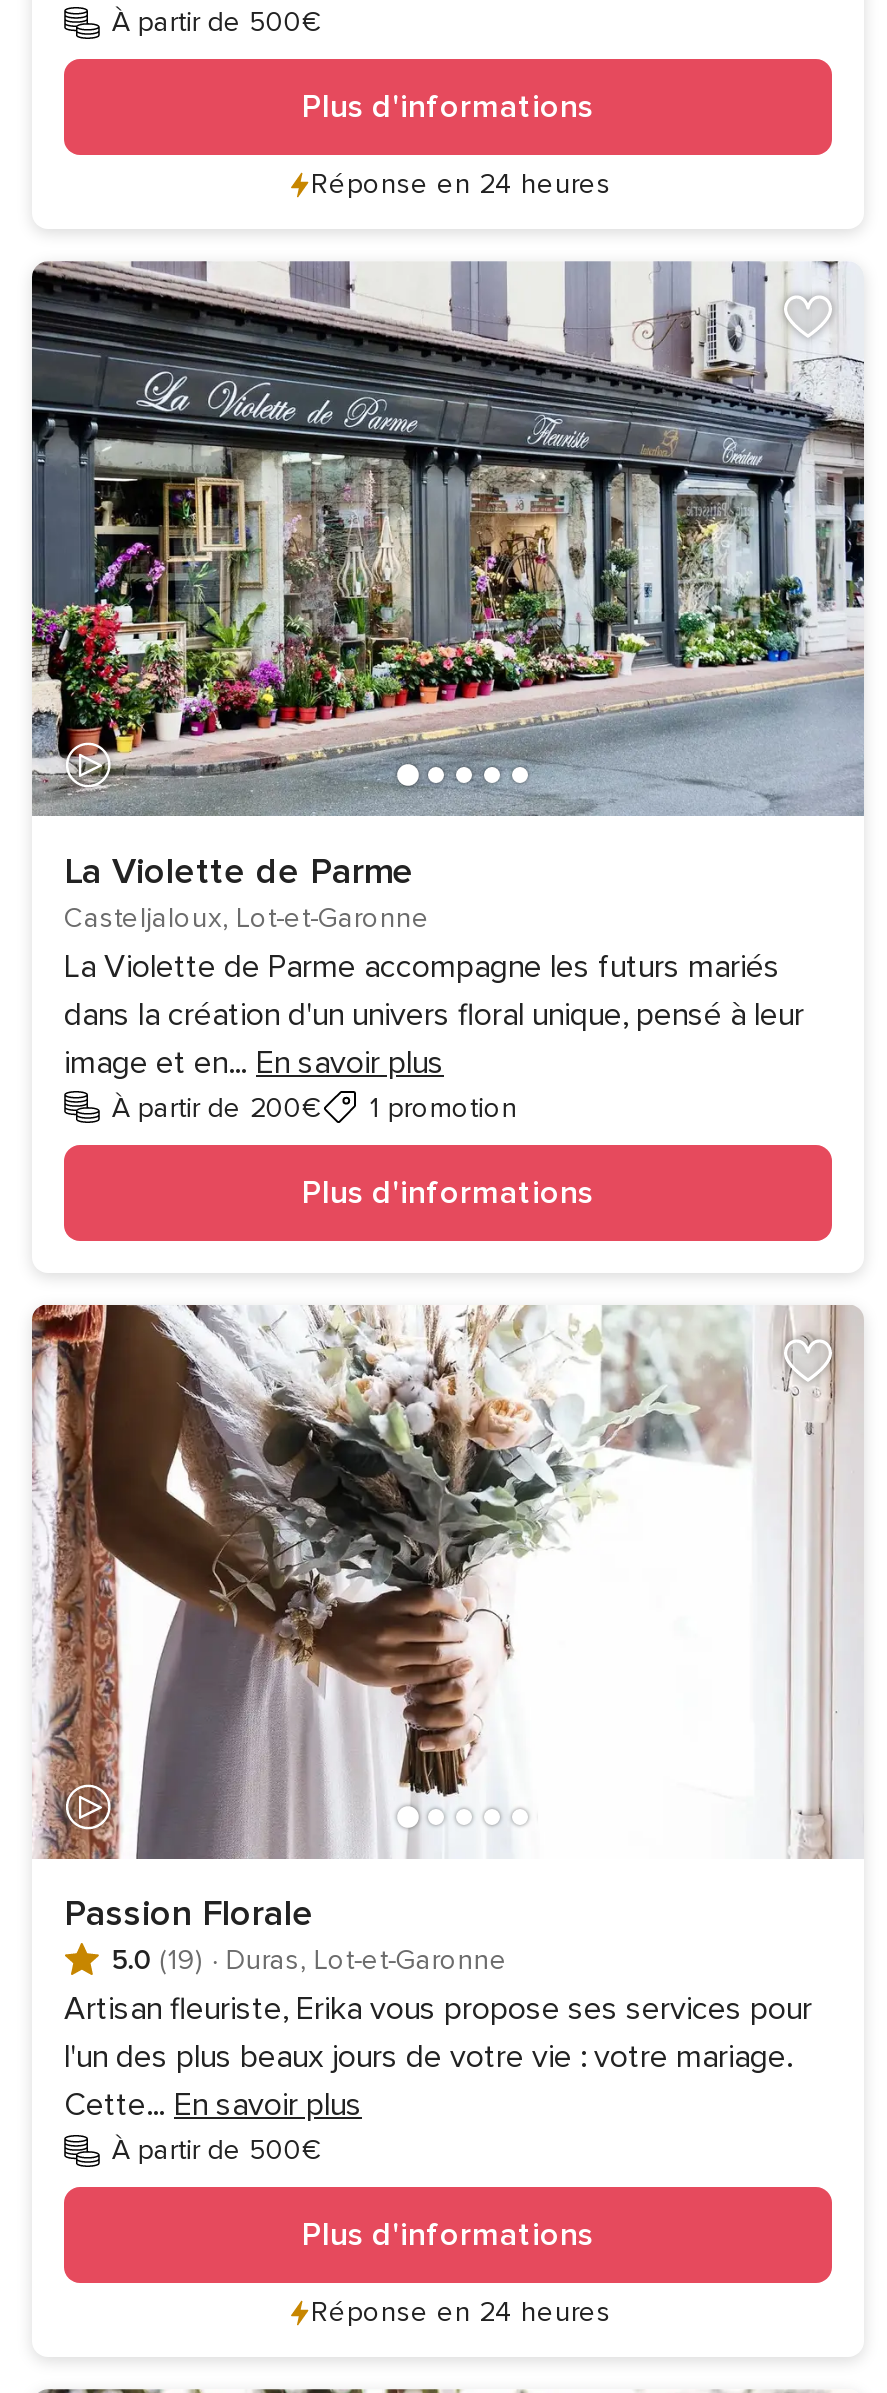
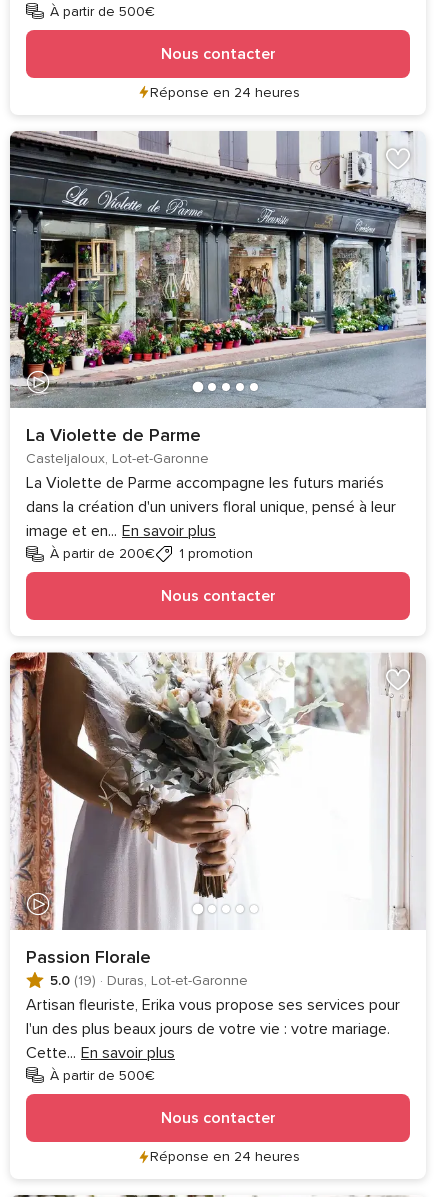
[302,88,594,128] Plus d'informations -> [160,44,275,64] Nous contacter
[302,1172,594,1212] Plus d'informations -> [160,586,275,606] Nous contacter
[302,2216,594,2256] Plus d'informations -> [160,1108,275,1128] Nous contacter

